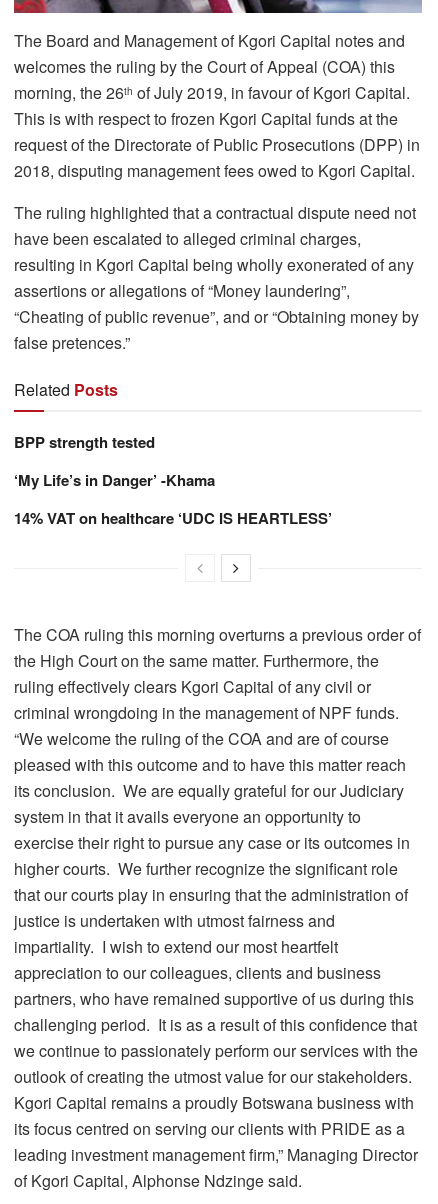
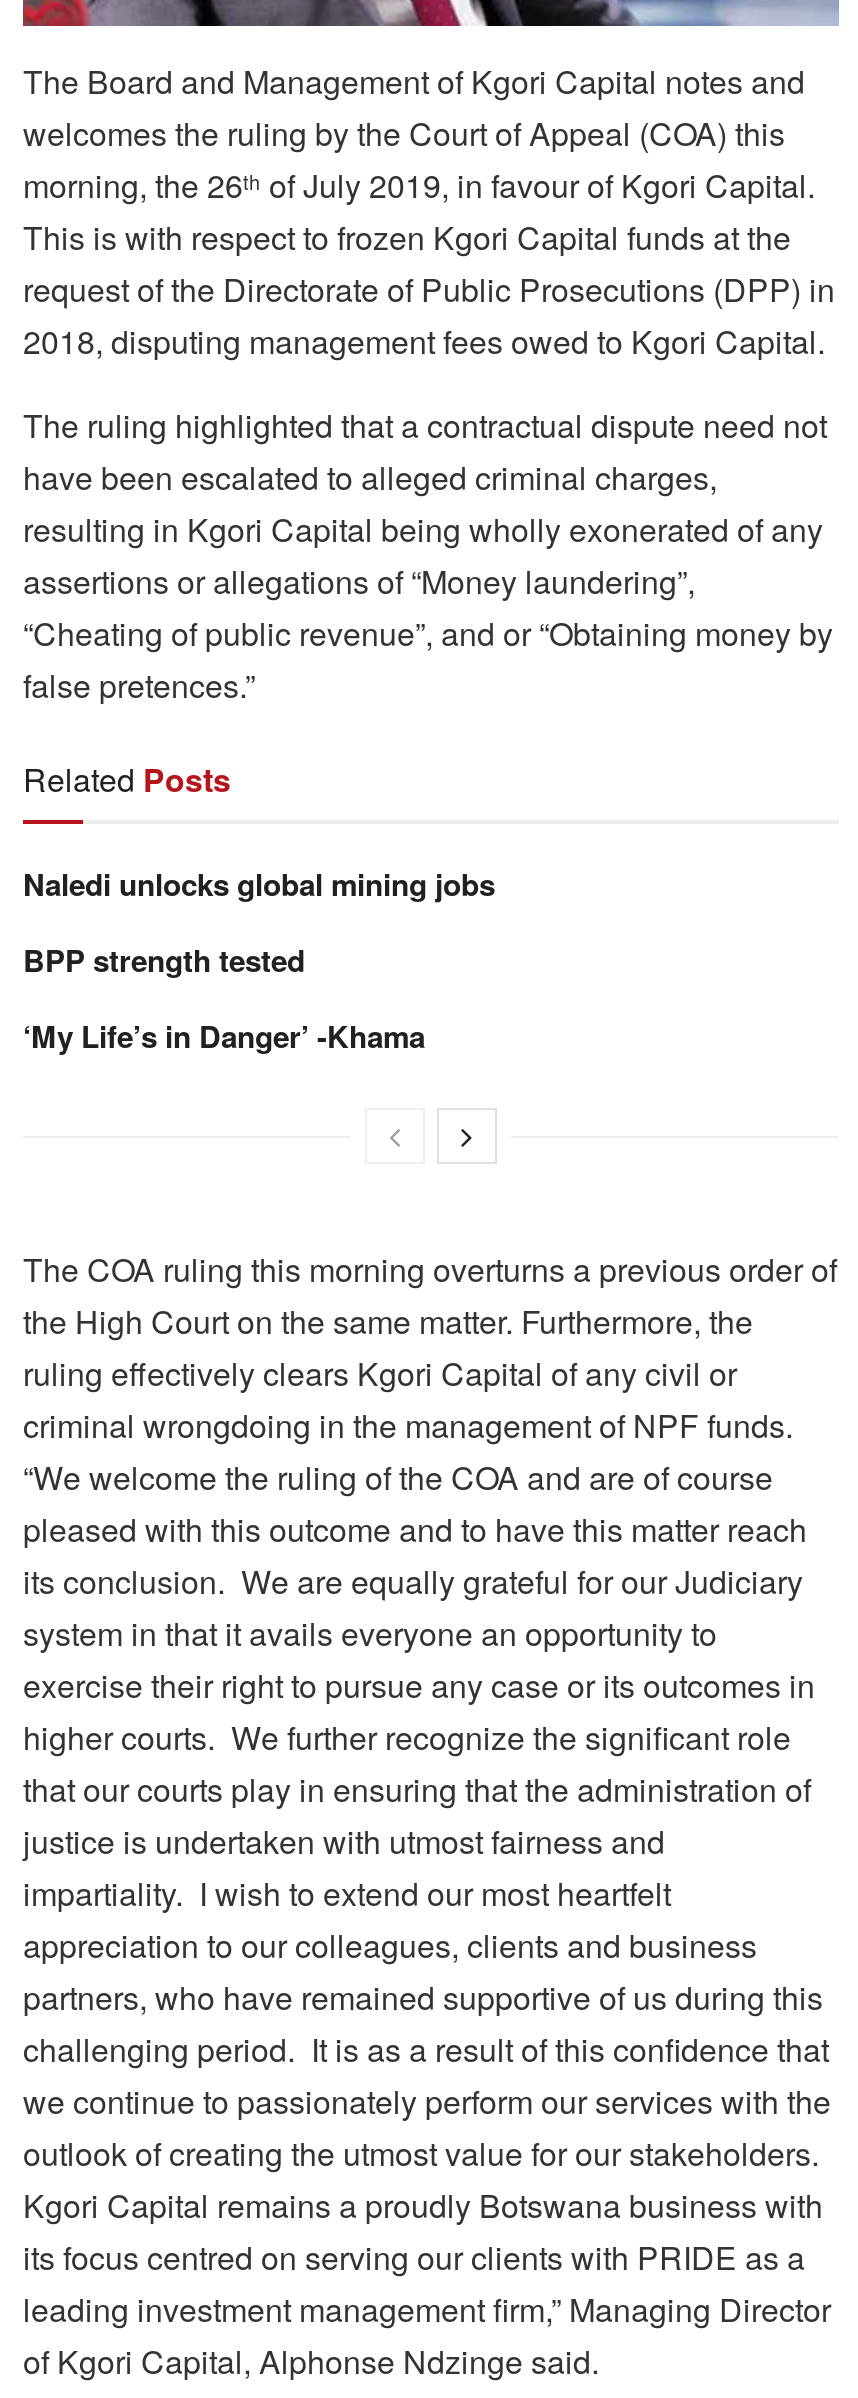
none -> [23,862,495,906] Naledi unlocks global mining jobs
moved [14,431,215,491] -> [23,938,425,1058]: BPP strength tested | ‘My Life’s in Danger’ -Khama
[14,507,332,529] 14% VAT on healthcare ‘UDC IS HEARTLESS’ -> none

